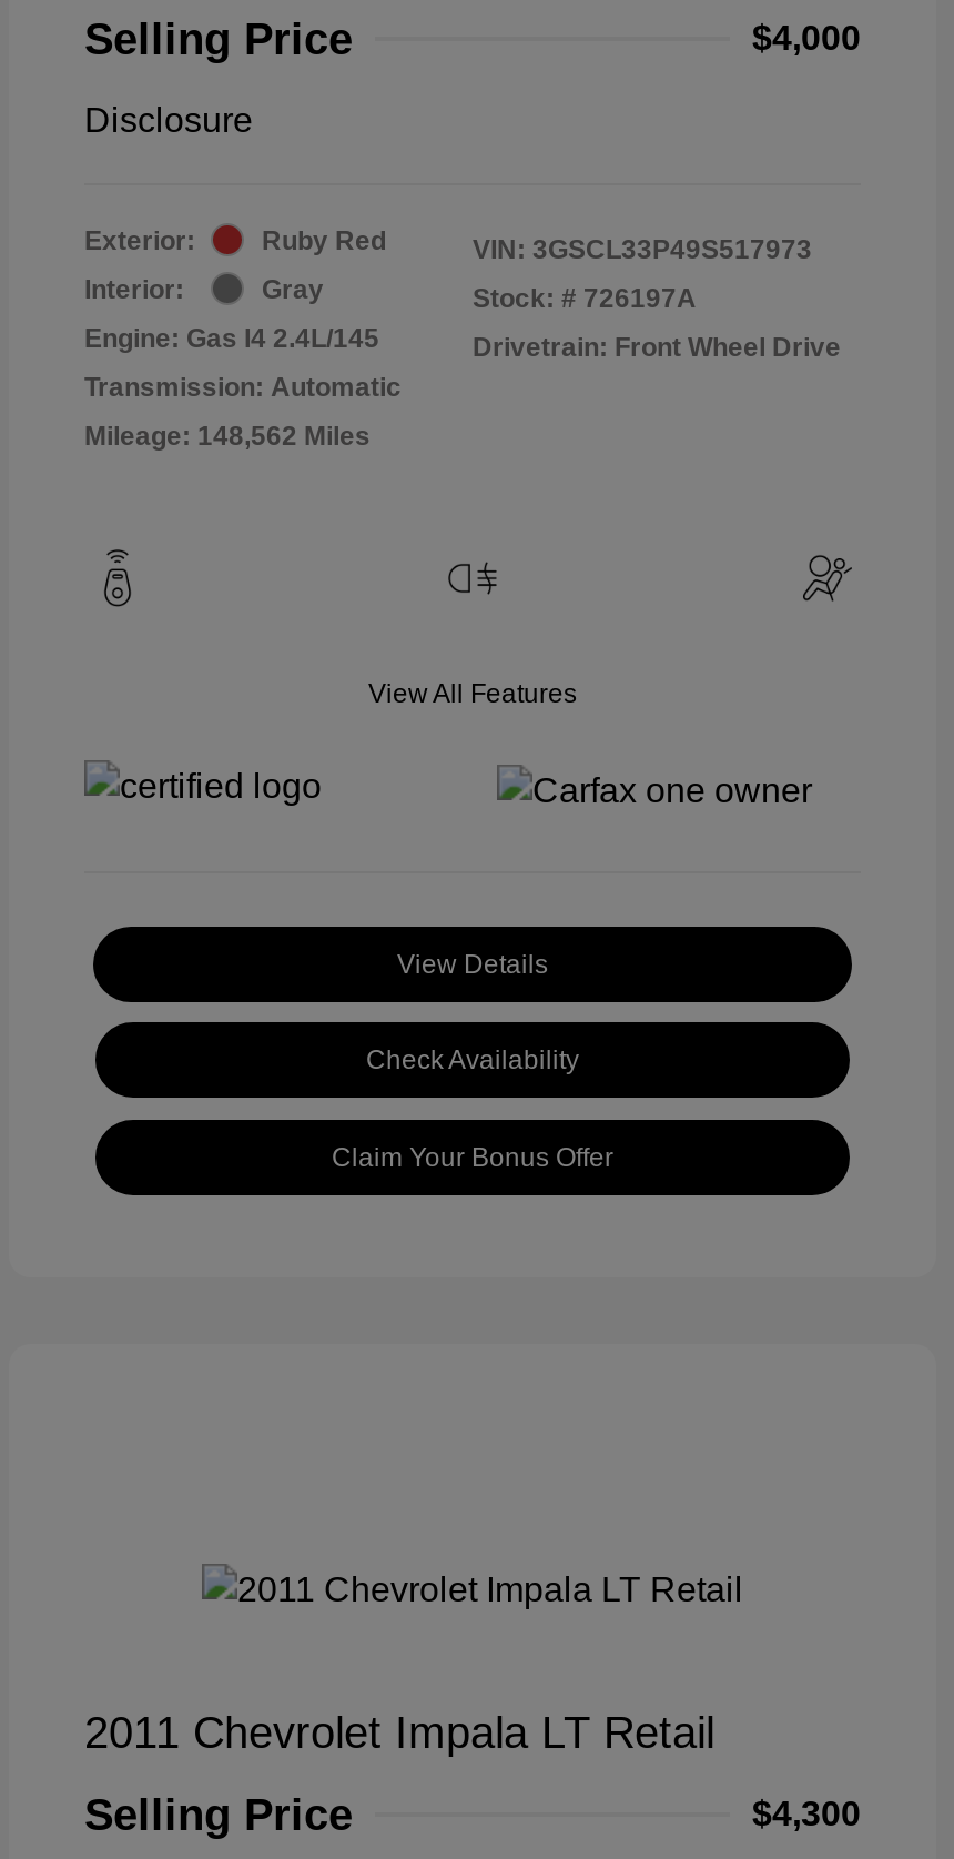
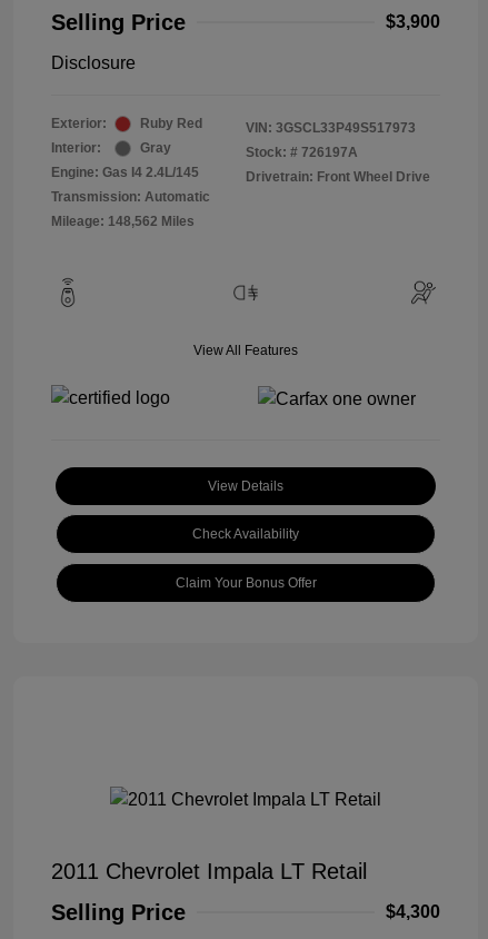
[752,19,861,57] $4,000 -> [386,13,440,32] $3,900

